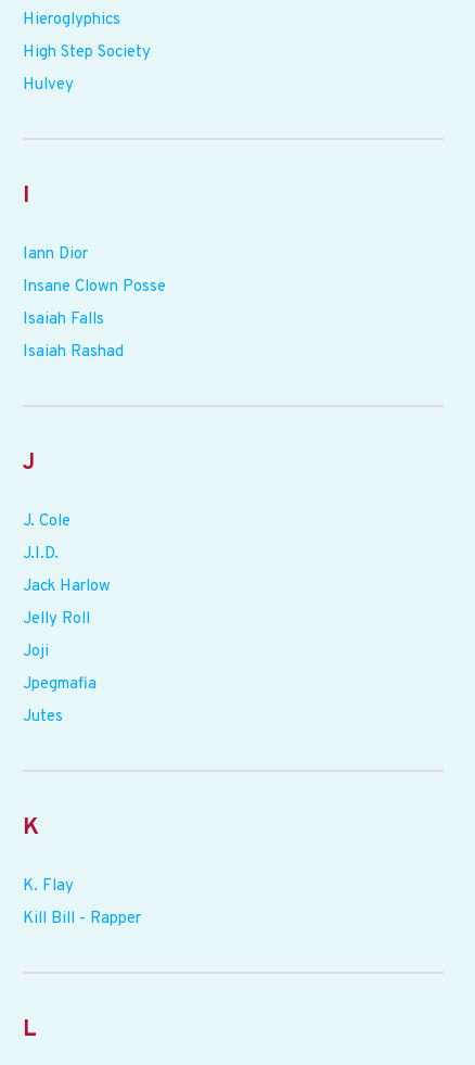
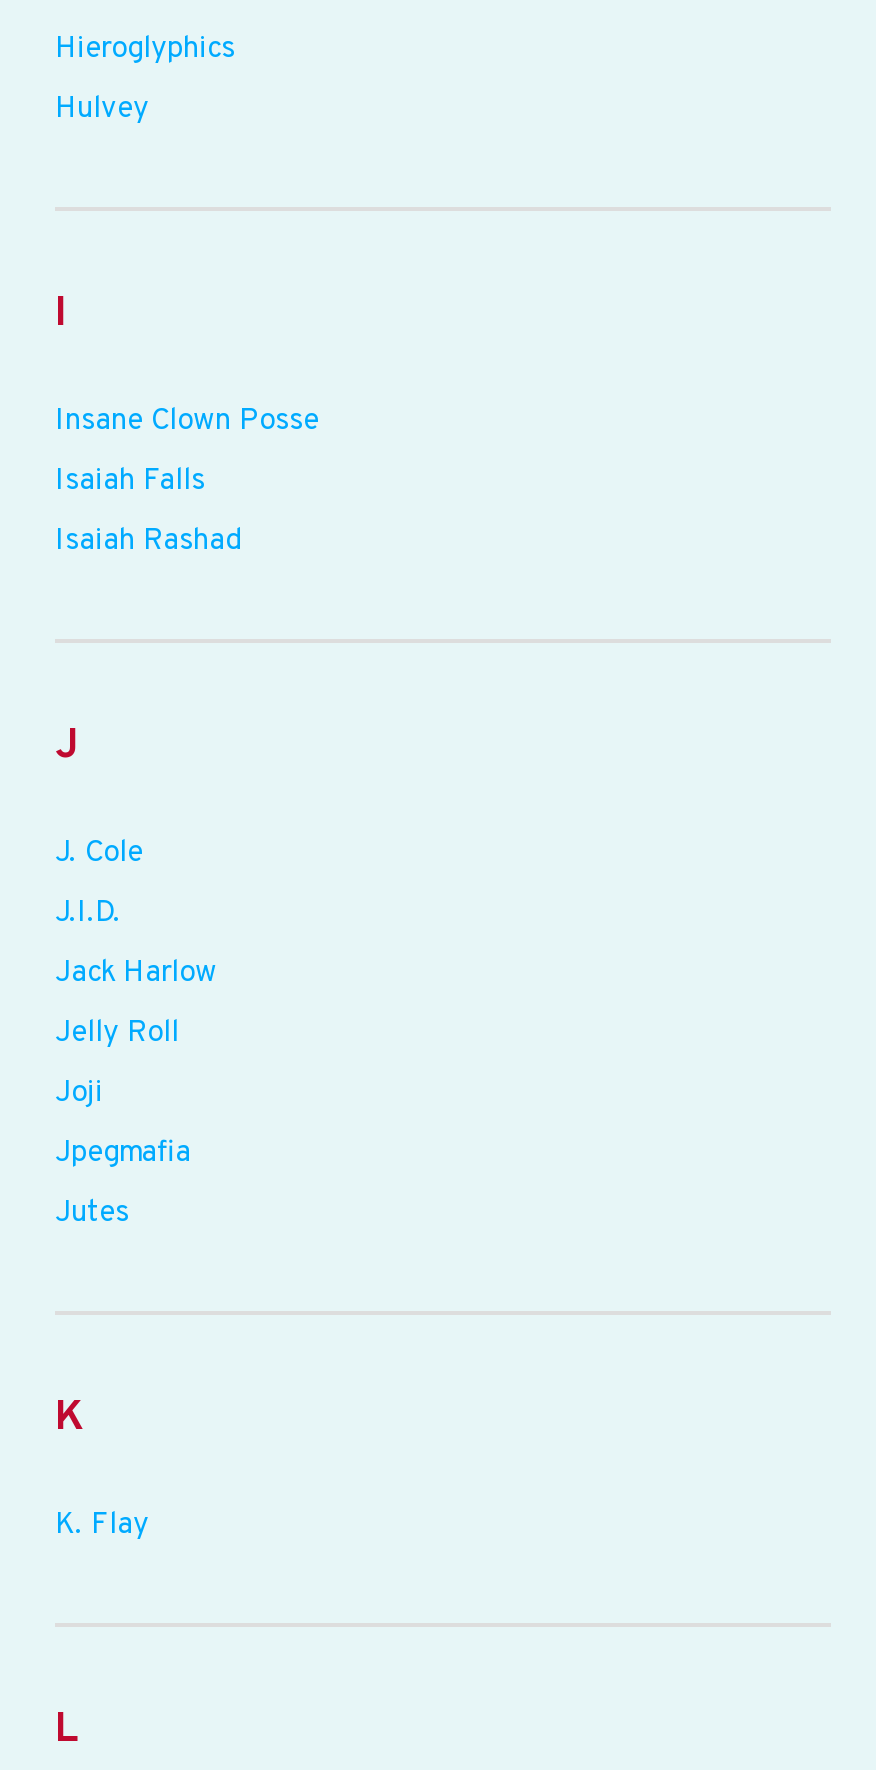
[23,42,151,63] High Step Society -> none
[23,244,88,265] Iann Dior -> none
[23,909,141,929] Kill Bill - Rapper -> none

